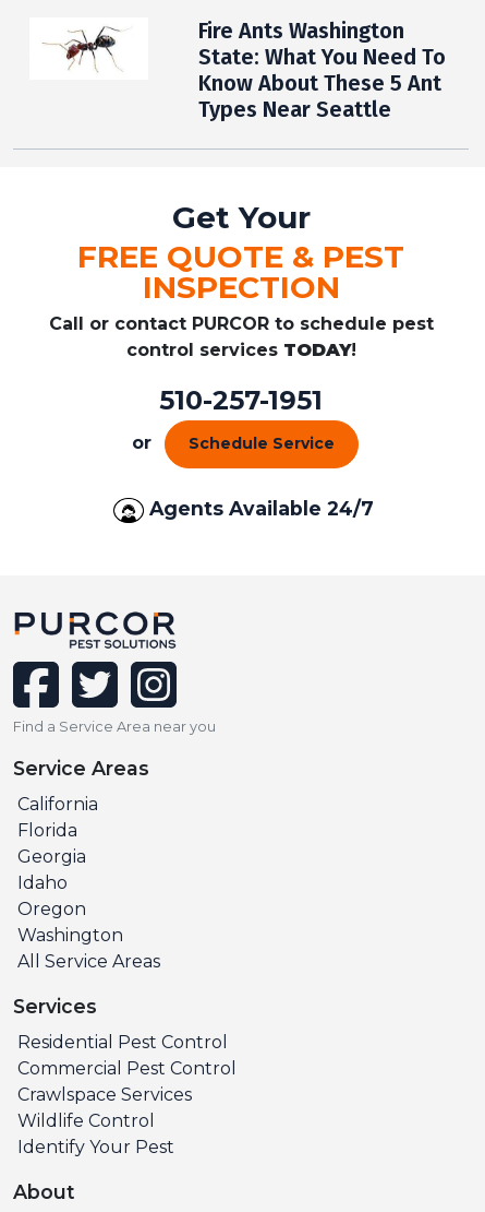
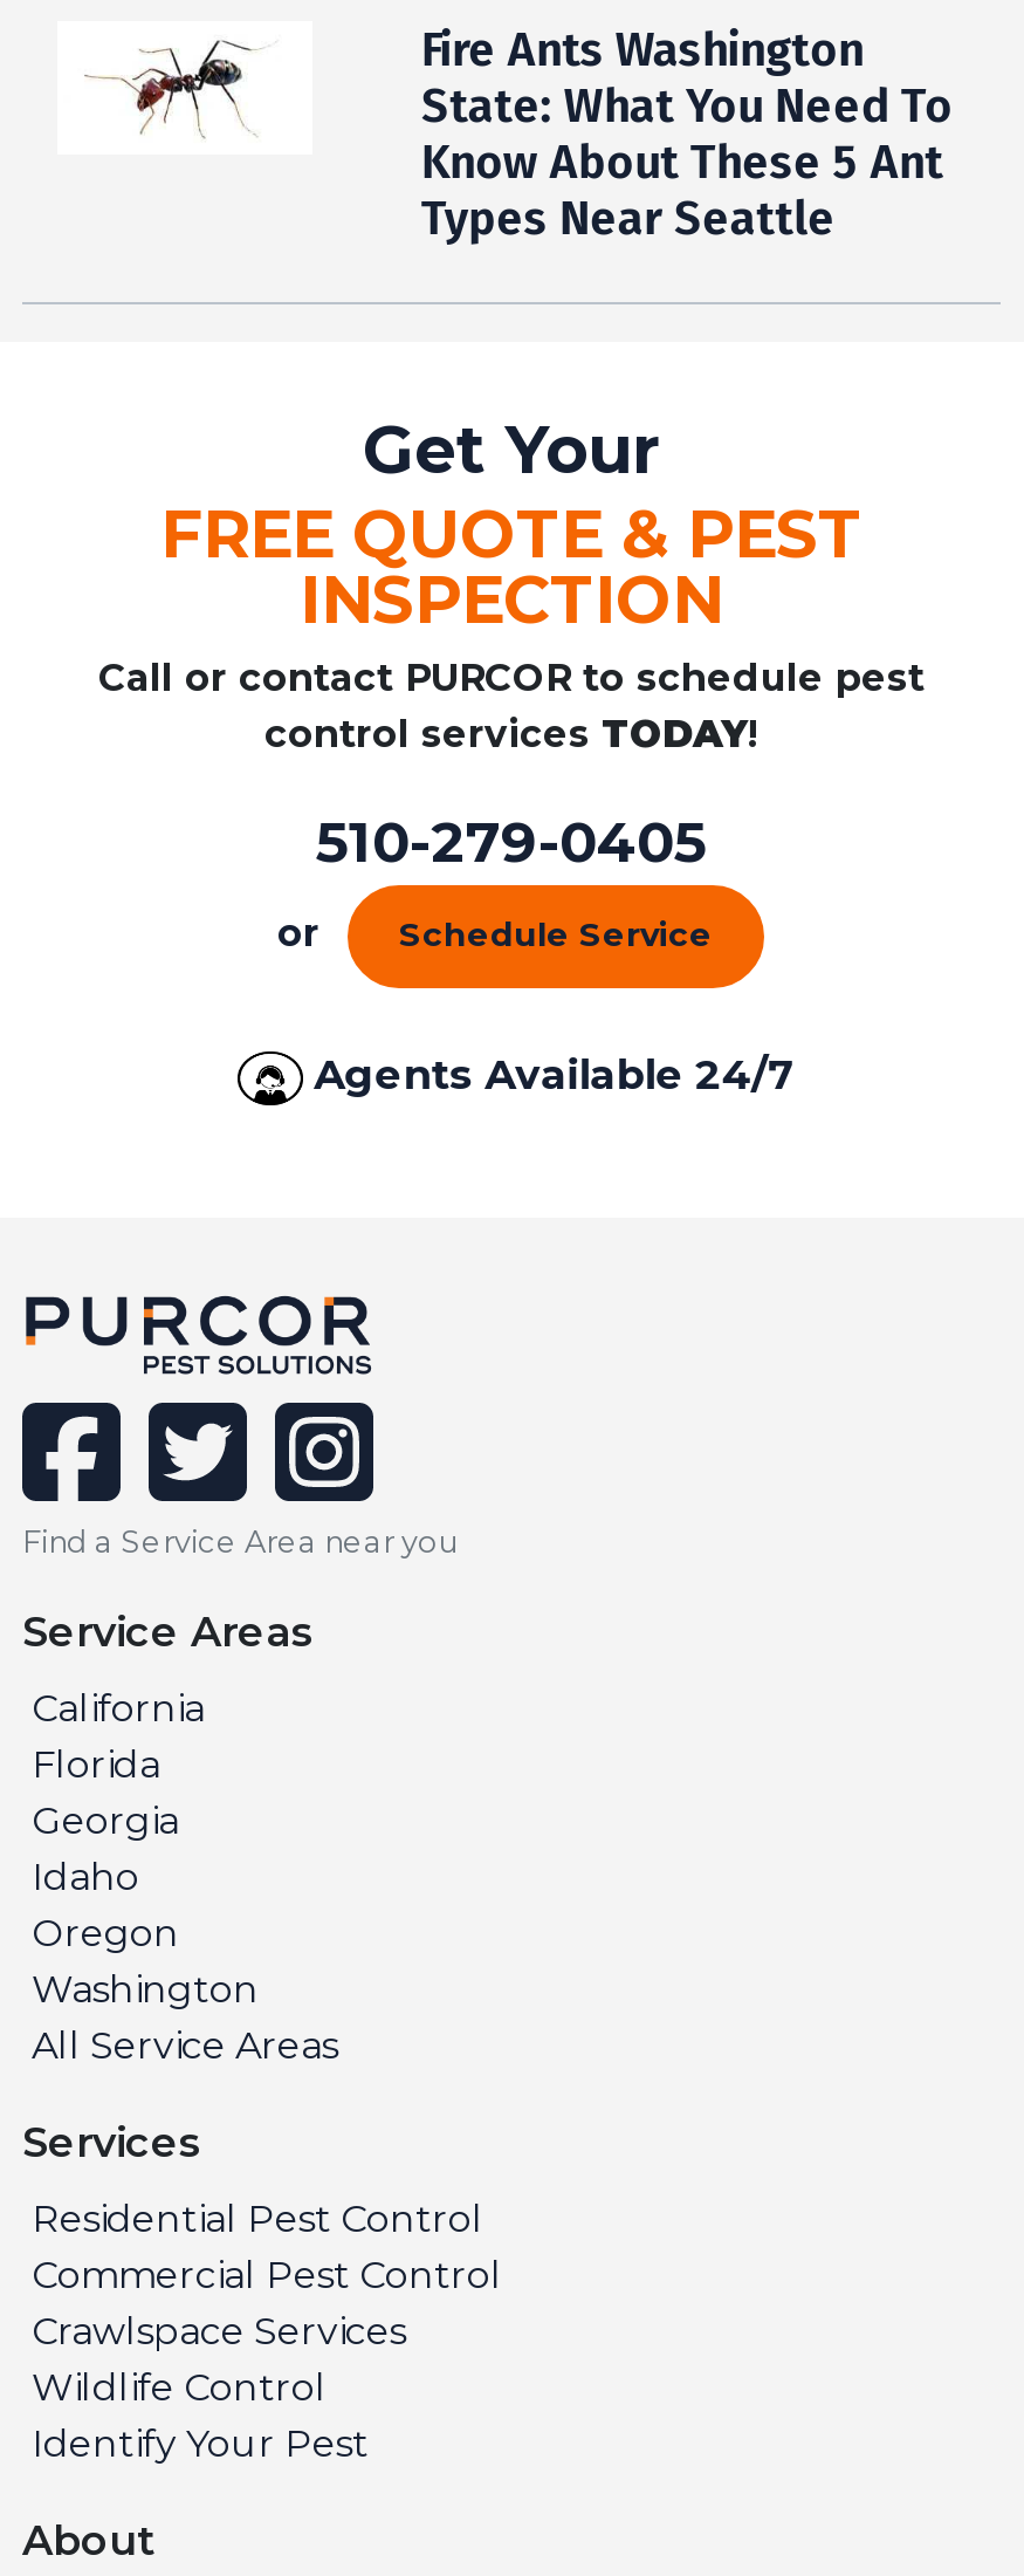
[159,384,323,416] 510-257-1951 -> [316,807,707,875] 510-279-0405

